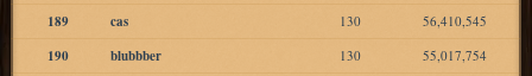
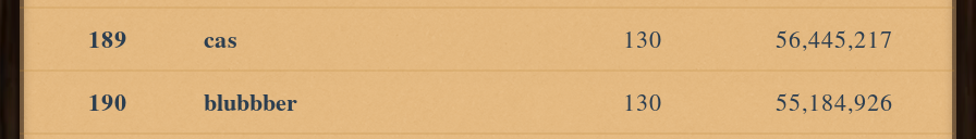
[423,12,487,29] 56,410,545 -> [776,21,893,54] 56,445,217
[423,46,487,64] 55,017,754 -> [776,84,893,117] 55,184,926

